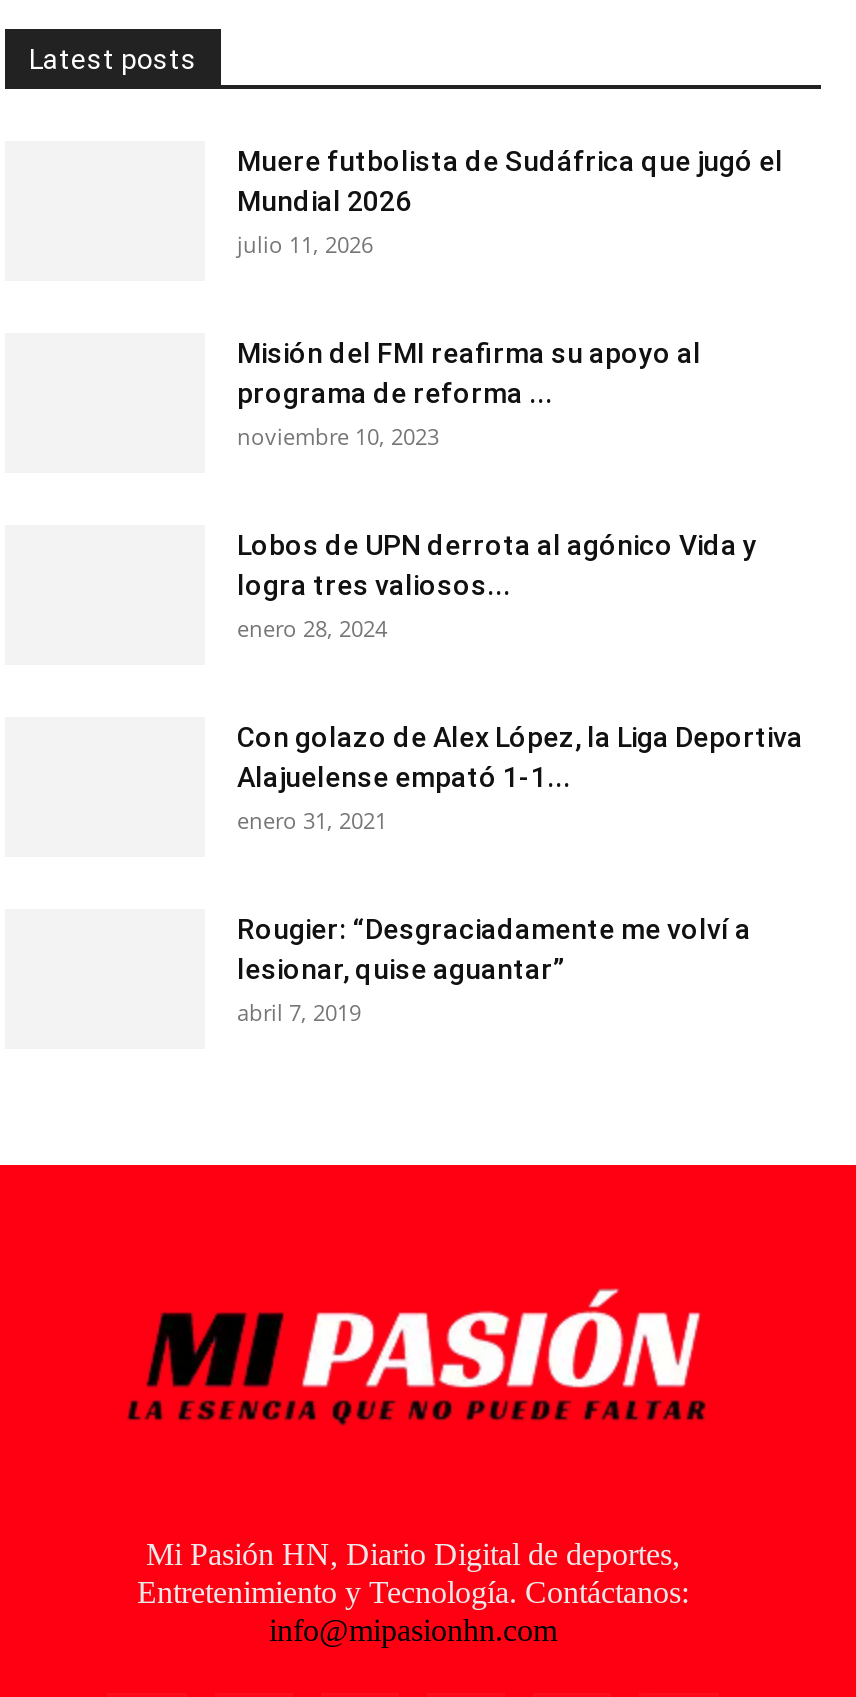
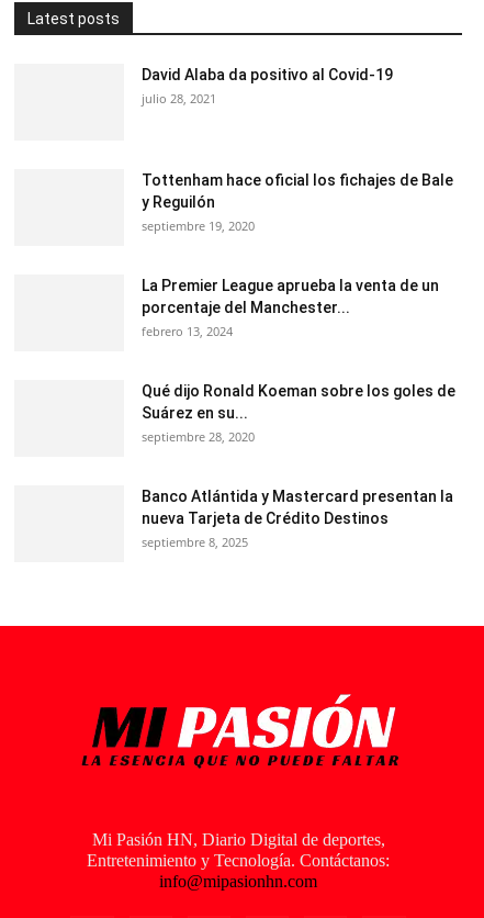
[237,145,783,259] Muere futbolista de Sudáfrica que jugó el | Mundial 2026 | julio 11, 2026 -> [142,66,393,107] David Alaba da positivo al Covid-19 | julio 28, 2021
[237,337,701,451] Misión del FMI reafirma su apoyo al | programa de reforma ... | noviembre 10, 2023 -> [142,171,453,234] Tottenham hace oficial los fichajes de Bale | y Reguilón | septiembre 19, 2020
[237,529,757,643] Lobos de UPN derrota al agónico Vida y | logra tres valiosos... | enero 28, 2024 -> [142,277,439,339] La Premier League aprueba la venta de un | porcentaje del Manchester... | febrero 13, 2024
[237,721,803,835] Con golazo de Alex López, la Liga Deportiva | Alajuelense empató 1-1... | enero 31, 2021 -> [142,382,455,445] Qué dijo Ronald Koeman sobre los goles de | Suárez en su... | septiembre 28, 2020
[237,913,751,1027] Rougier: “Desgraciadamente me volví a | lesionar, quise aguantar” | abril 7, 2019 -> [142,488,453,550] Banco Atlántida y Mastercard presentan la | nueva Tarjeta de Crédito Destinos | septiembre 8, 2025

